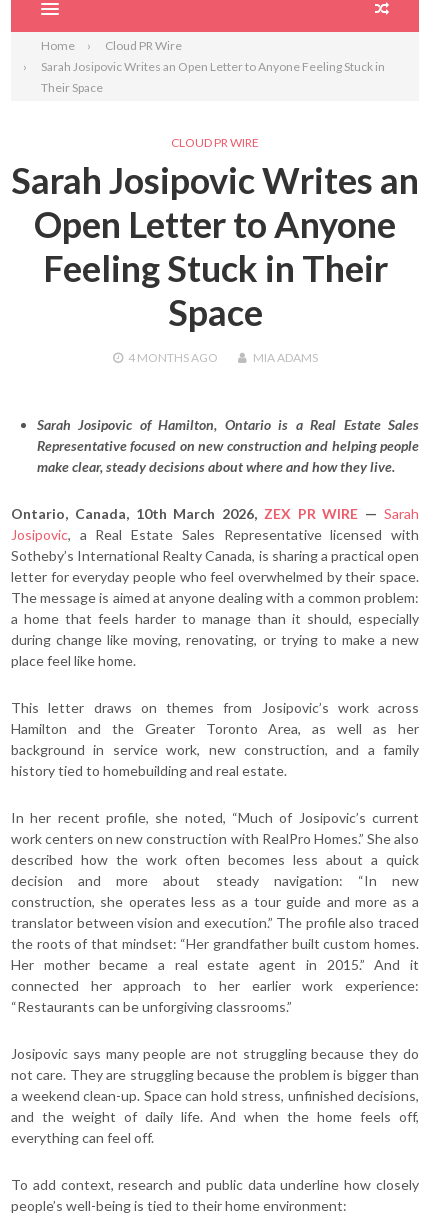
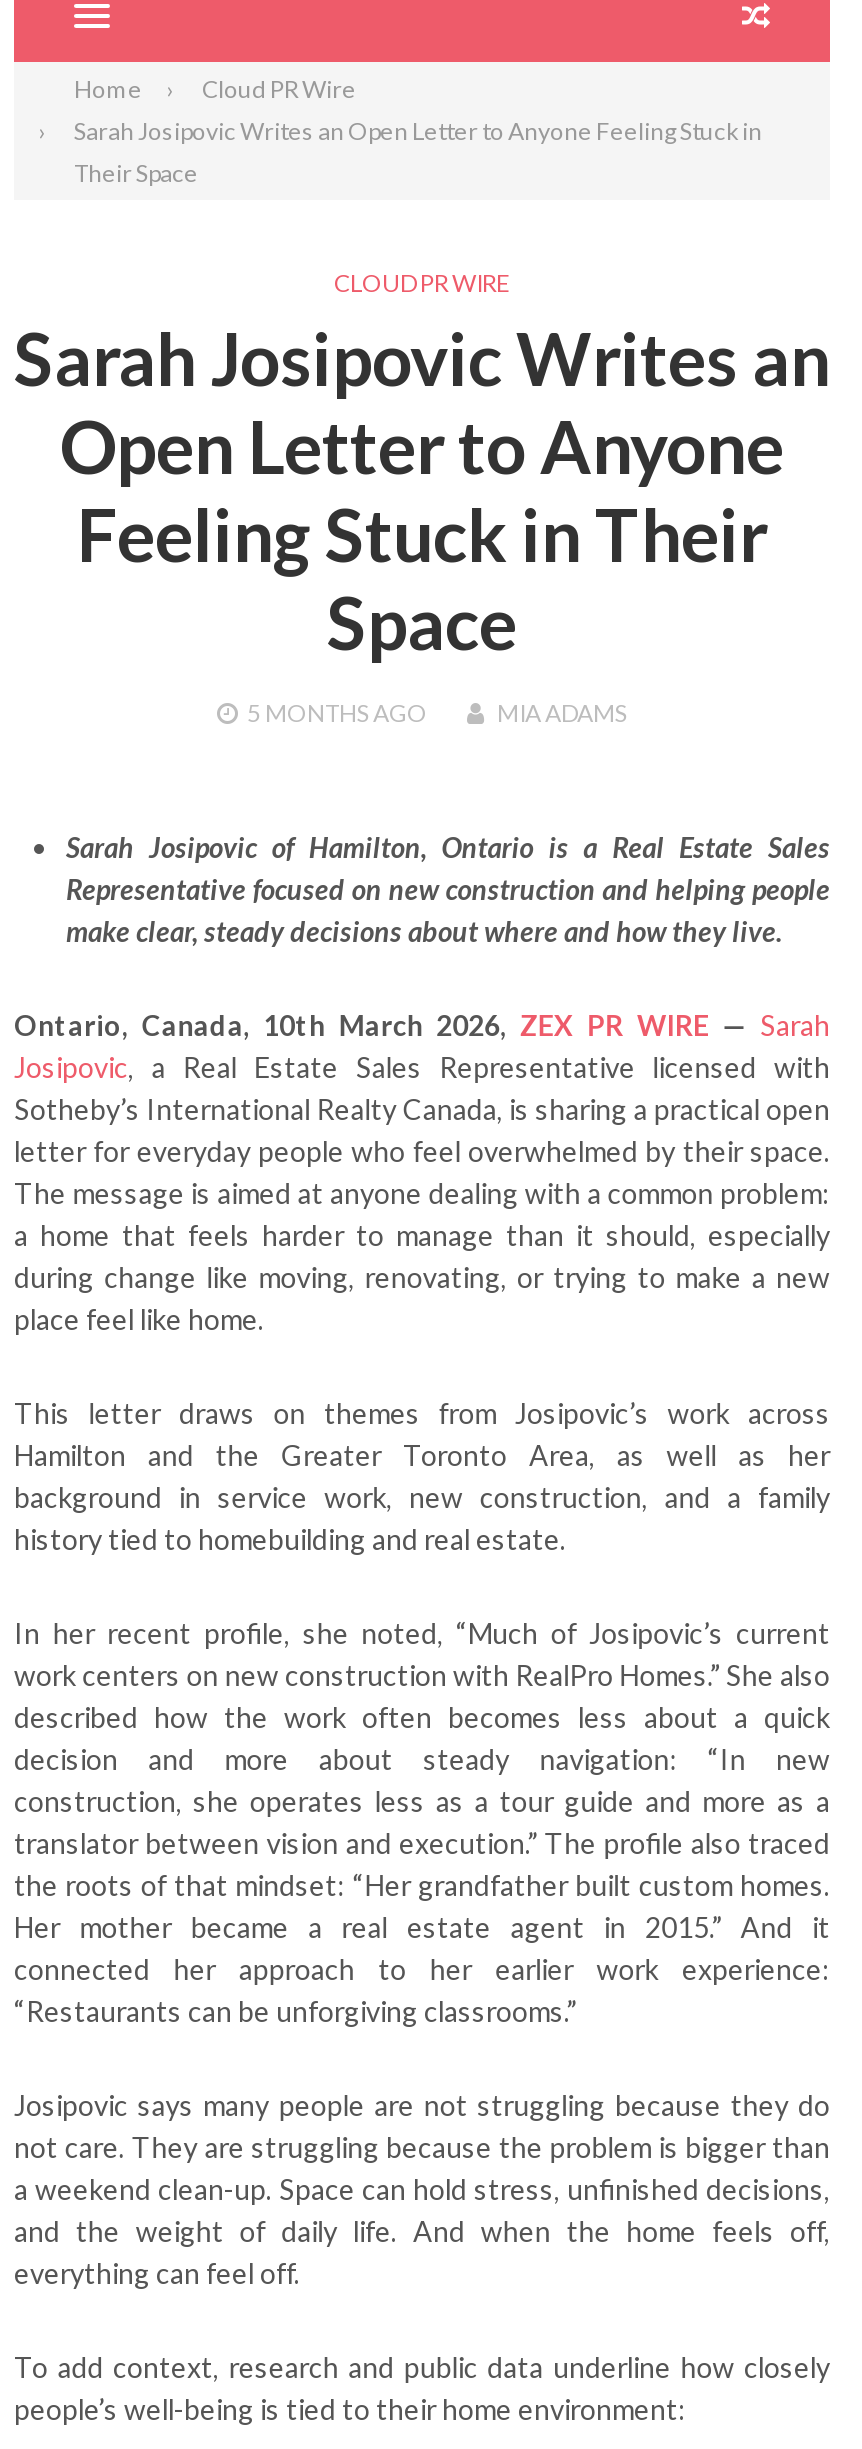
[127,350,217,365] 4 MONTHS AGO -> [247,698,427,728] 5 MONTHS AGO

